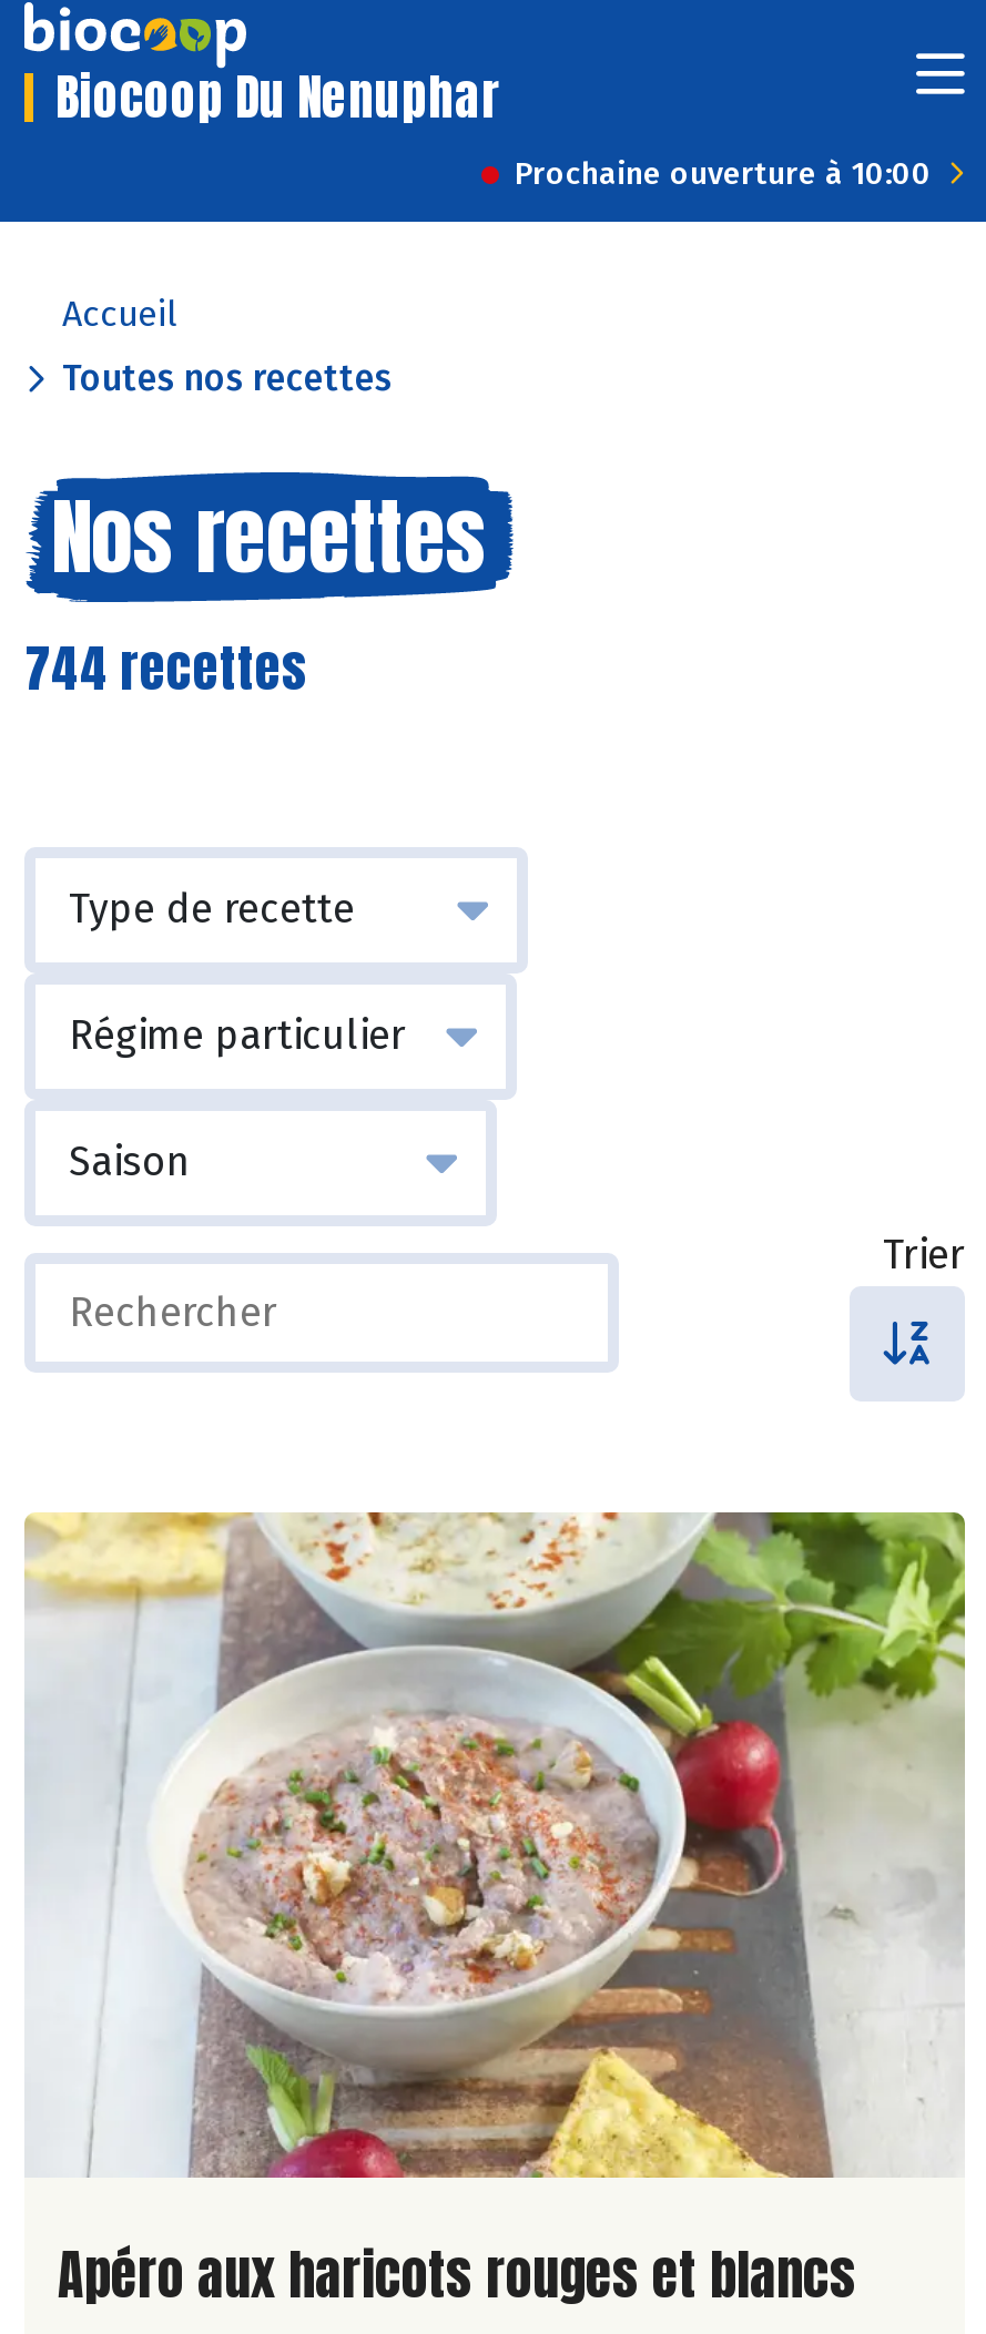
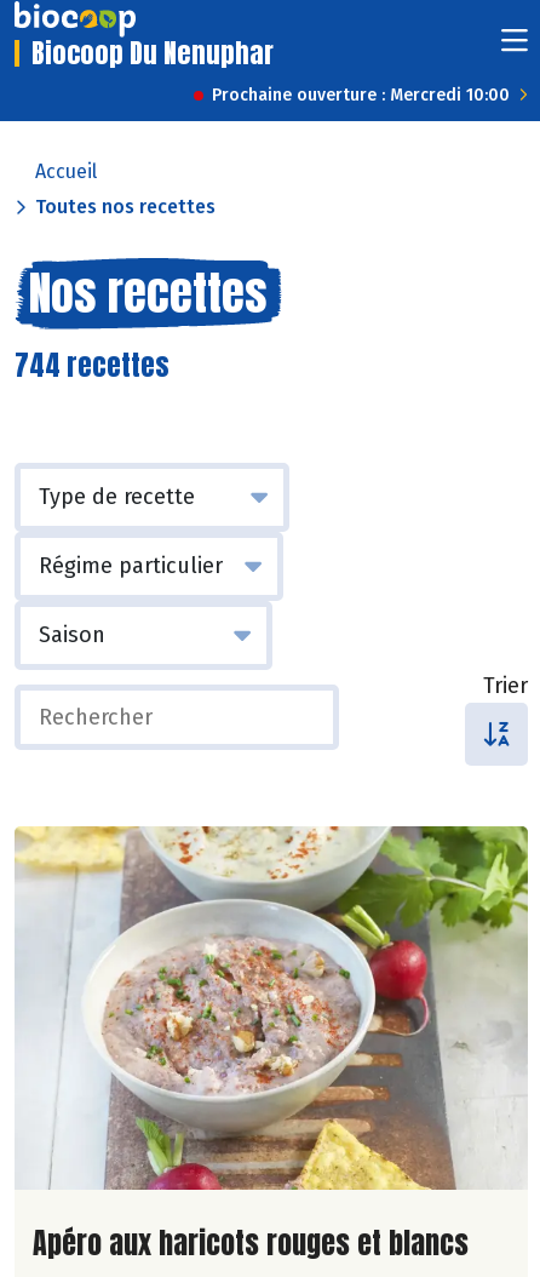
[515,155,932,193] Prochaine ouverture à 10:00 -> [212,85,510,105] Prochaine ouverture : Mercredi 10:00

